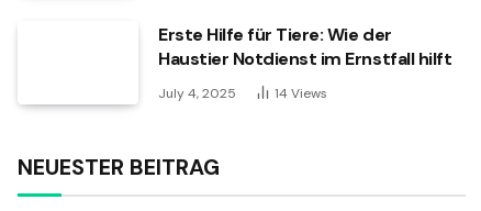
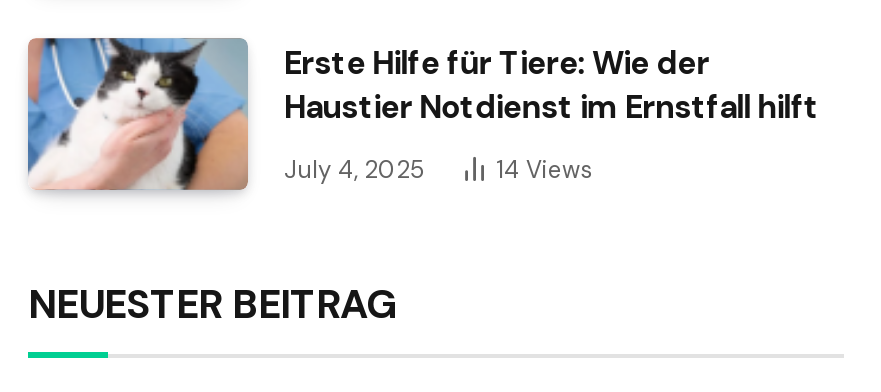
none -> [26,36,250,192] [image]

